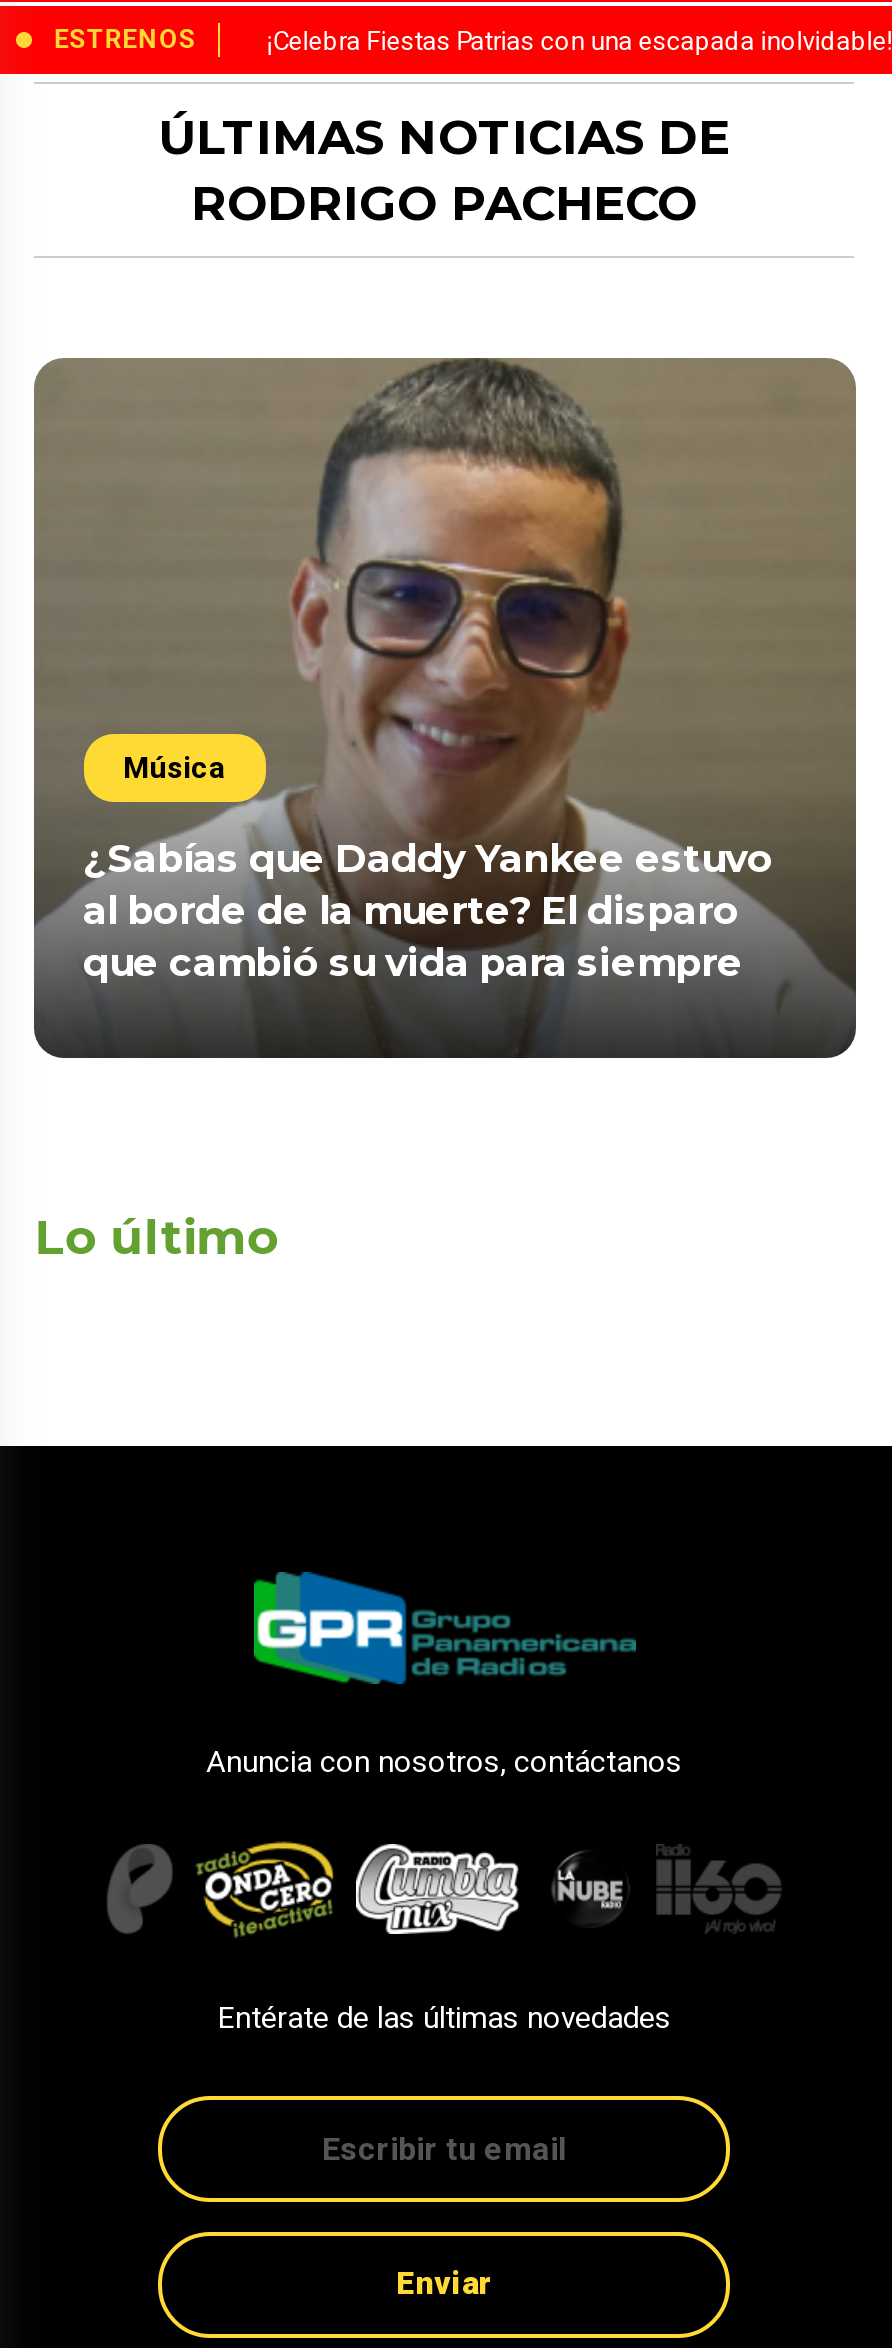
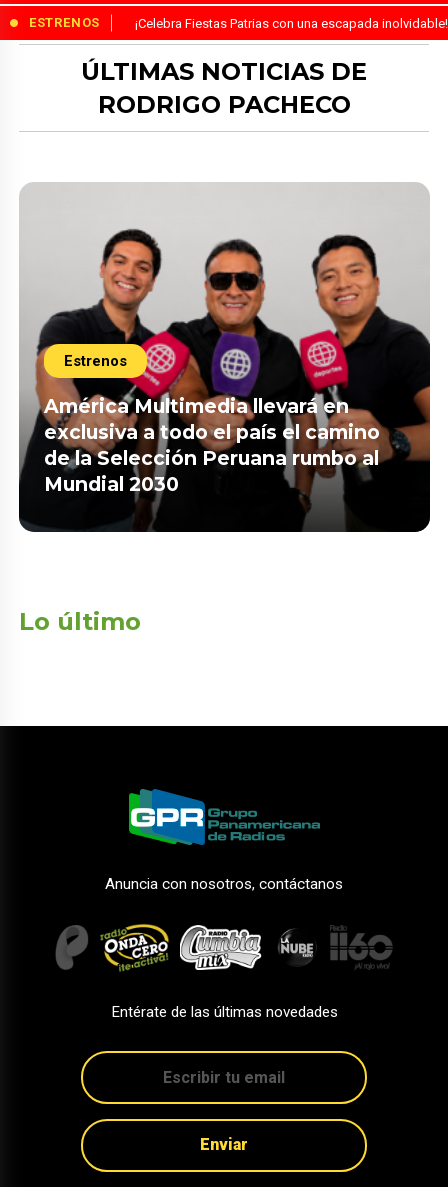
[34,358,858,1058] [image] | Música -> [19,183,431,531] [image] | Estrenos
[83,835,773,987] ¿Sabías que Daddy Yankee estuvo | al borde de la muerte? El disparo | que cambió su vida para siempre -> [43,394,379,496] América Multimedia llevará en | exclusiva a todo el país el camino | de la Selección Peruana rumbo al | Mundial 2030

